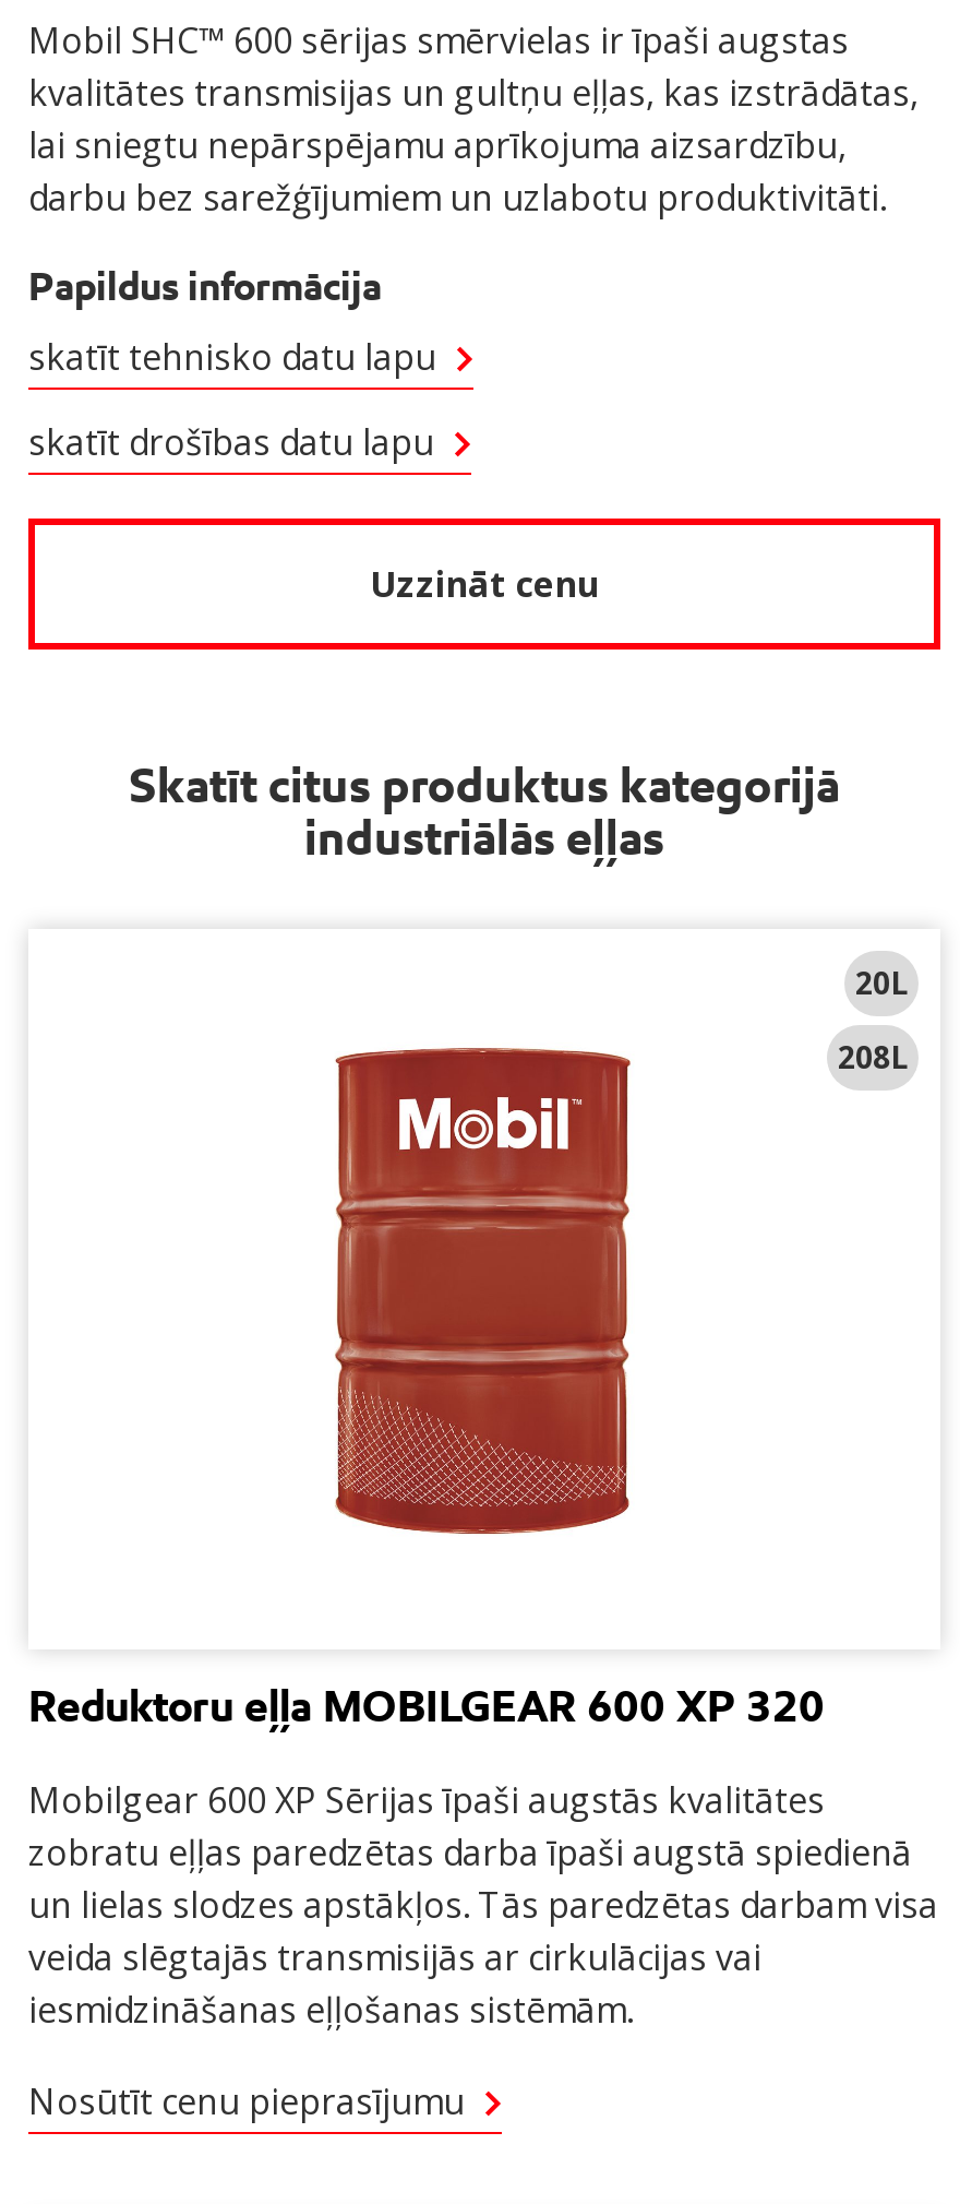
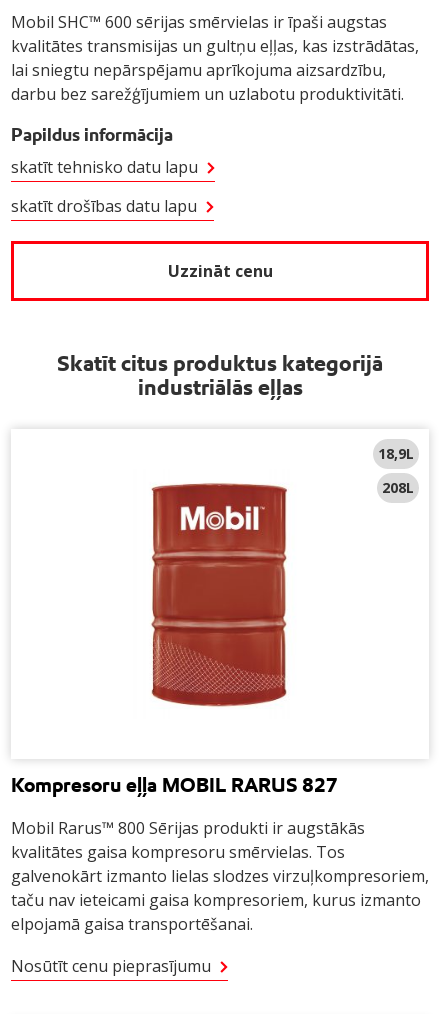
[855,962,908,1004] 20L -> [378,444,414,463] 18,9L
[28,1680,825,1733] Reduktoru eļļa MOBILGEAR 600 XP 320 -> [11,773,338,797] Kompresoru eļļa MOBIL RARUS 827
[28,1777,938,2034] Mobilgear 600 XP Sērijas īpaši augstās kvalitātes | zobratu eļļas paredzētas darba īpaši augstā spiedienā | un lielas slodzes apstākļos. Tās paredzētas darbam visa | veida slēgtajās transmisijās ar cirkulācijas vai | iesmidzināšanas eļļošanas sistēmām. -> [11,817,429,935] Mobil Rarus™ 800 Sērijas produkti ir augstākās | kvalitātes gaisa kompresoru smērvielas. Tos | galvenokārt izmanto lielas slodzes virzuļkompresoriem, | taču nav ieteicami gaisa kompresoriem, kurus izmanto | elpojamā gaisa transportēšanai.

